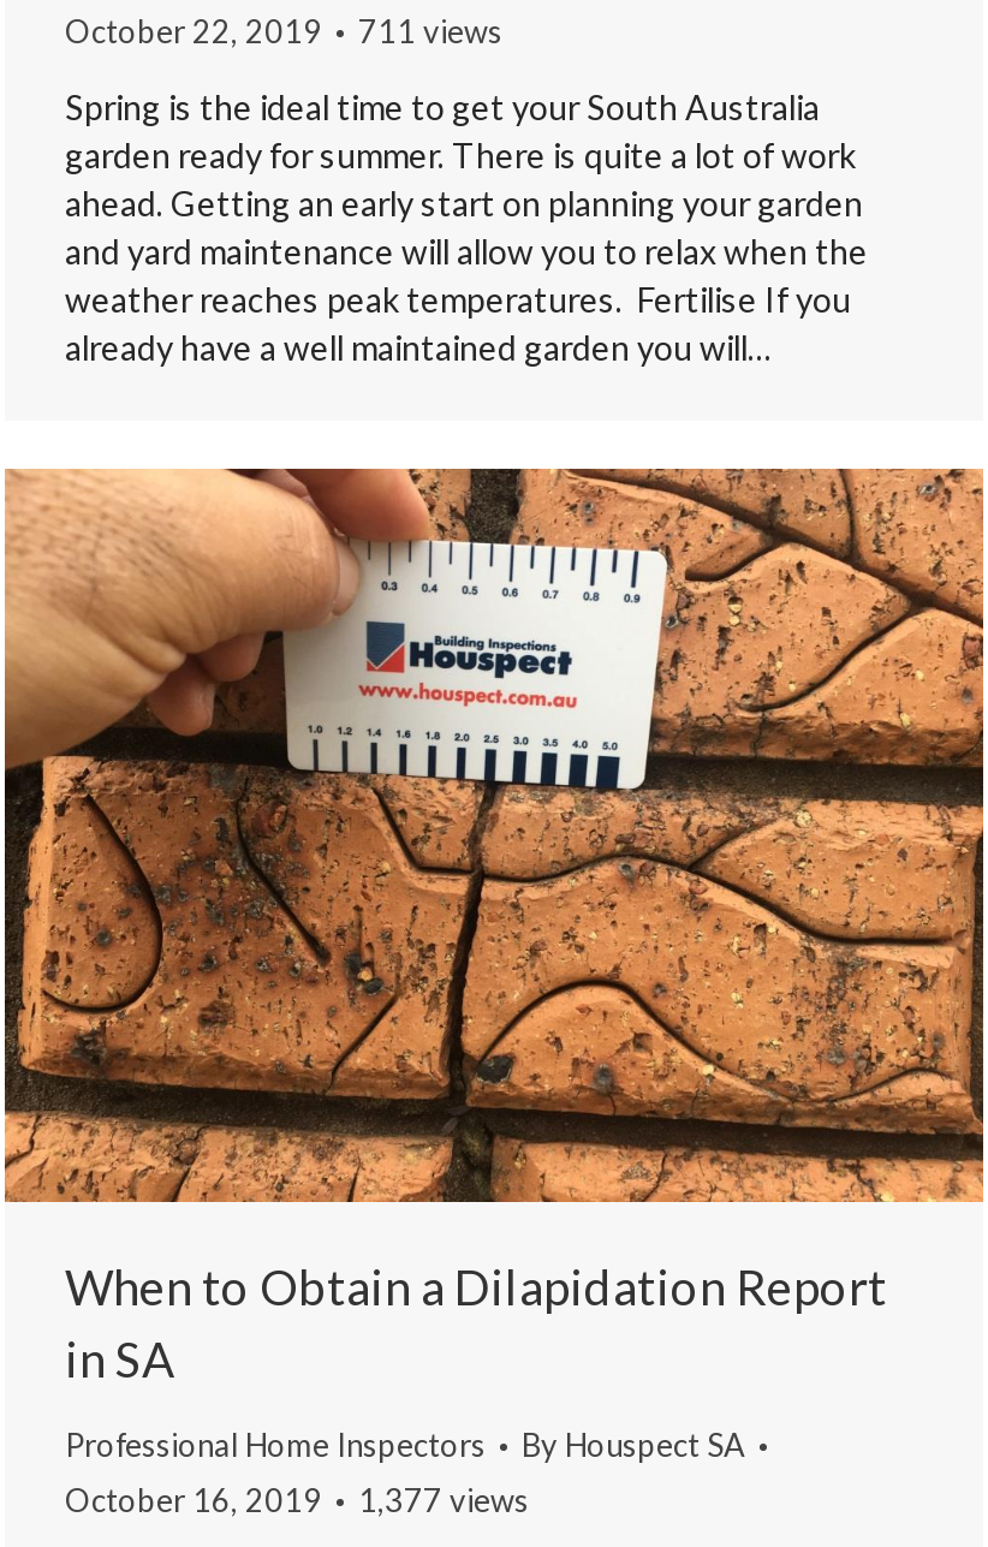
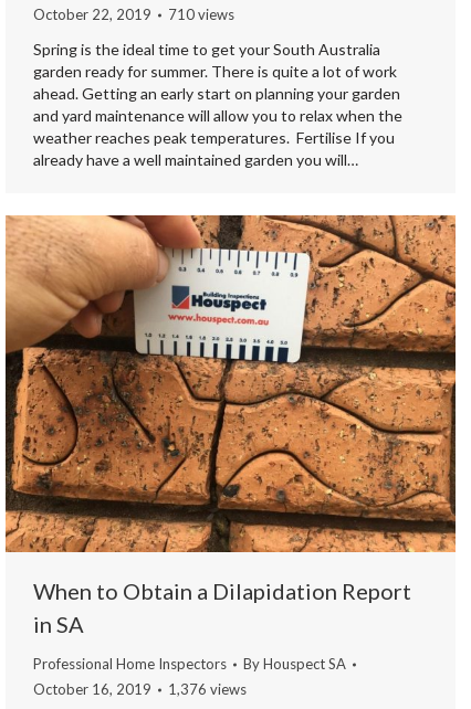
[65,12,502,50] October 22, 2019 711 views -> [33,6,234,23] October 22, 2019 710 views
[65,1481,529,1520] October 16, 2019 1,377 views -> [33,681,247,698] October 16, 2019 1,376 views

